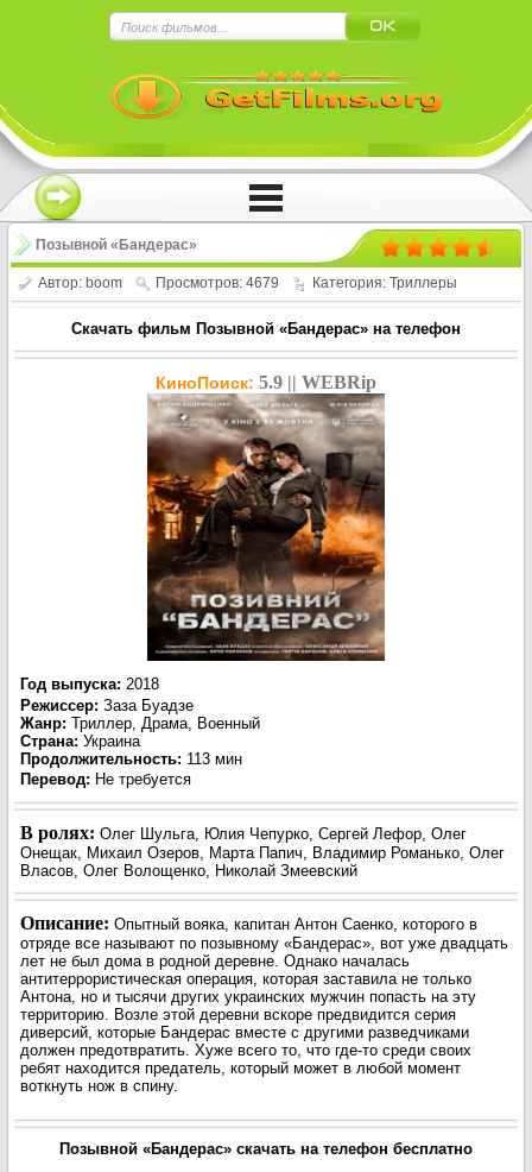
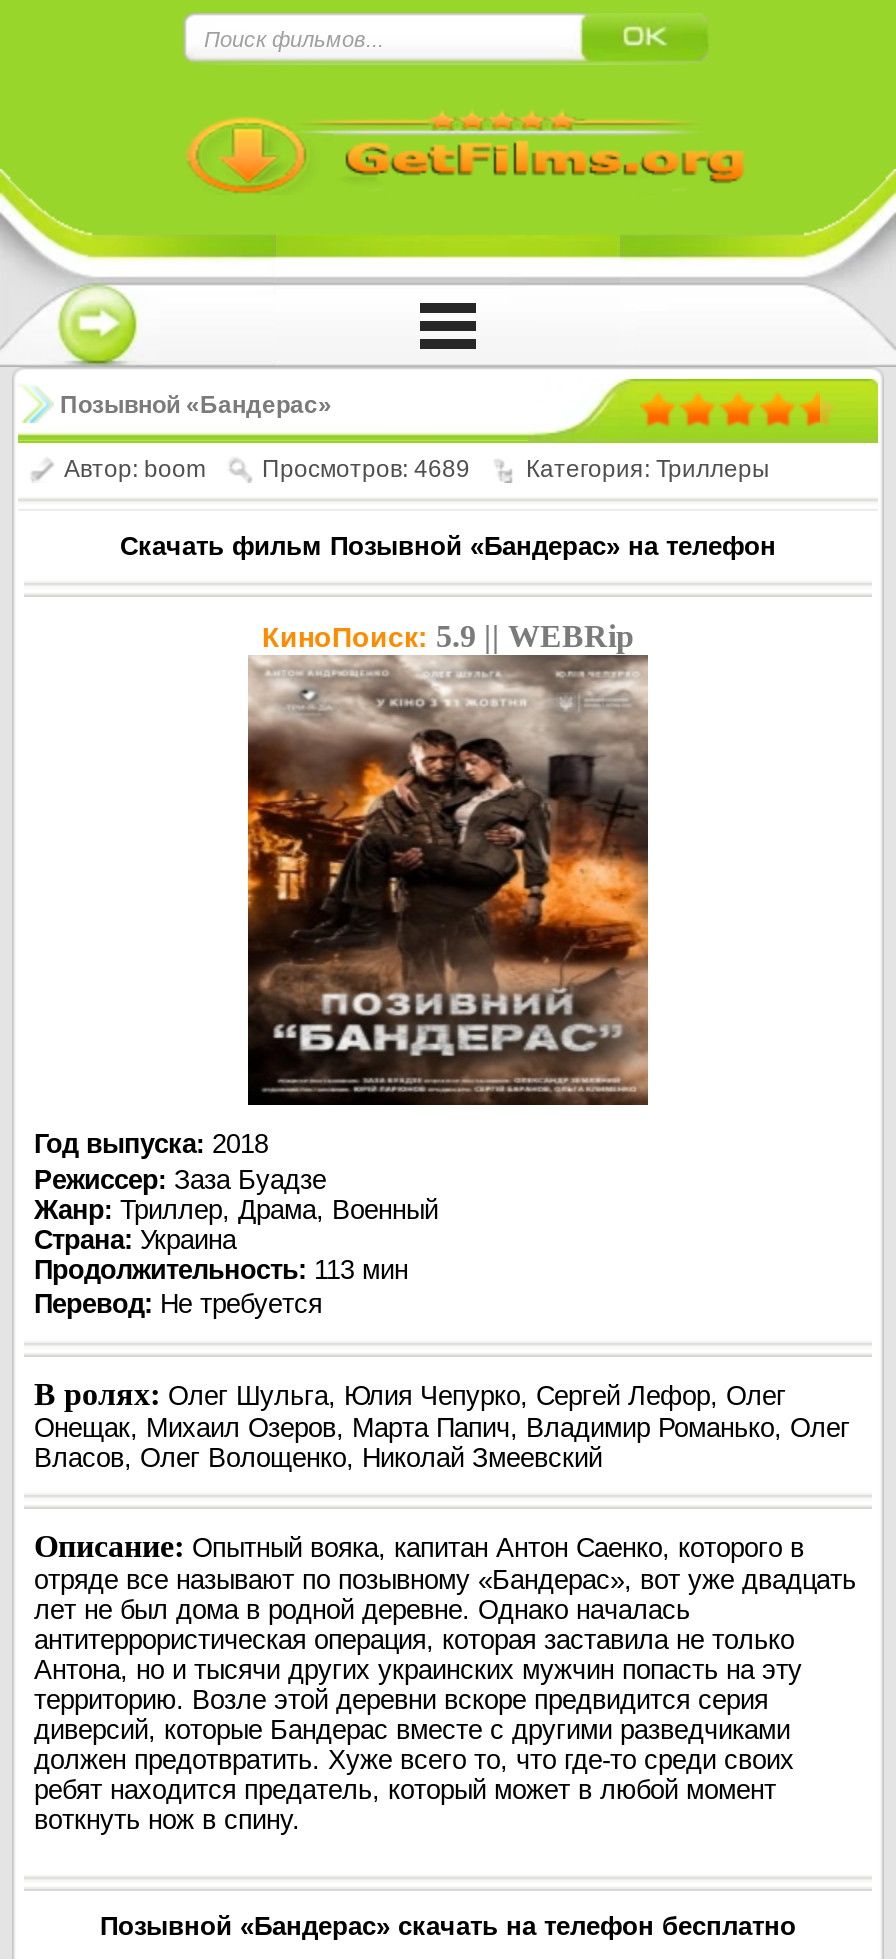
[156,275,279,291] Просмотров: 4679 -> [262,455,470,483] Просмотров: 4689

